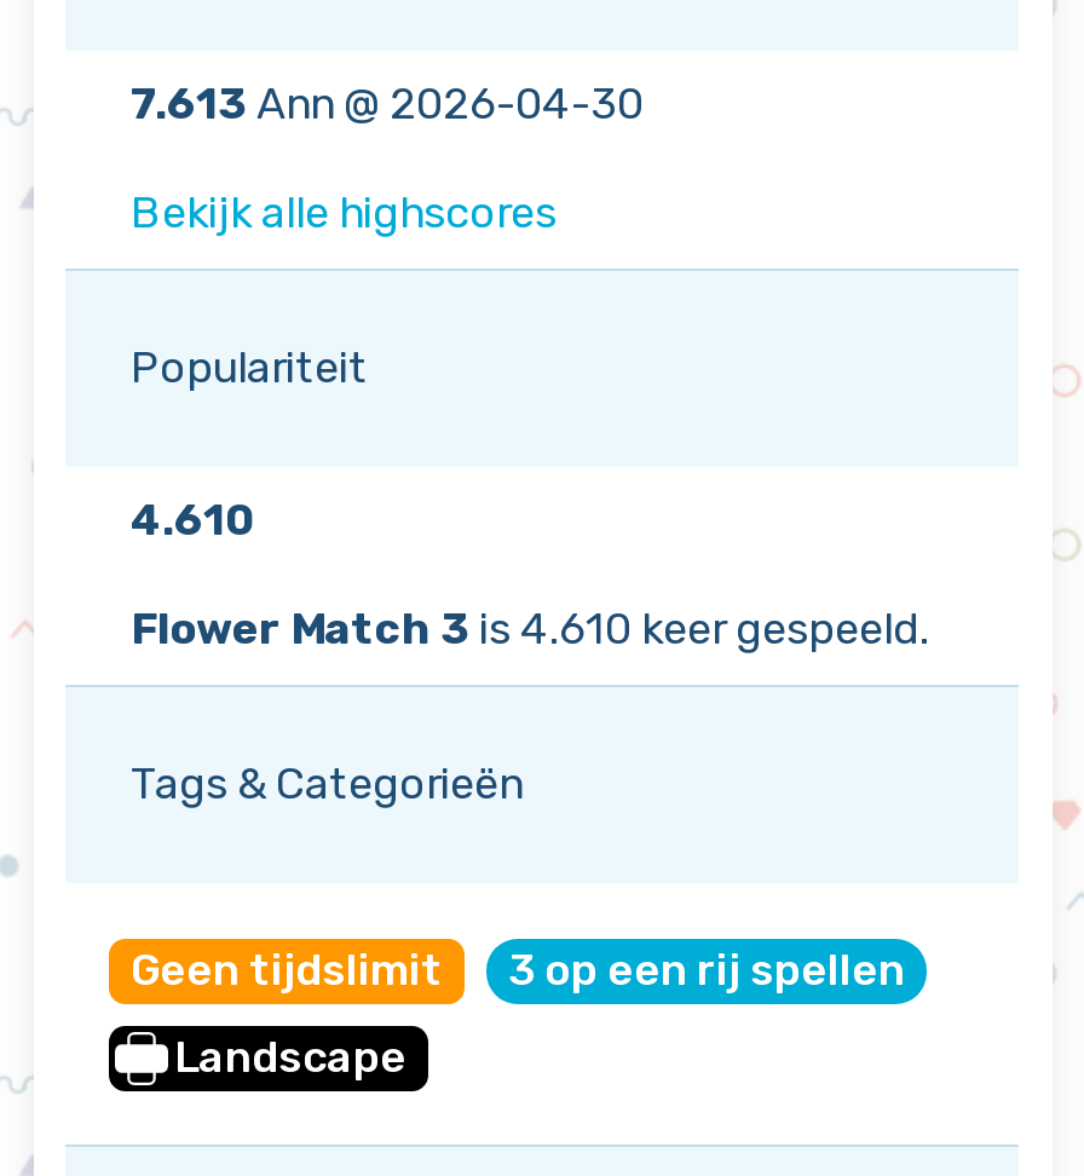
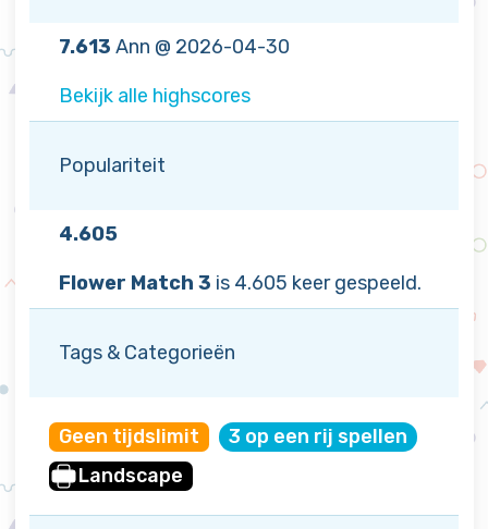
[131,494,254,547] 4.610 -> [59,222,118,246] 4.605
[131,603,929,656] Flower Match 3 is 4.610 keer gespeeld. -> [59,271,422,295] Flower Match 3 is 4.605 keer gespeeld.

